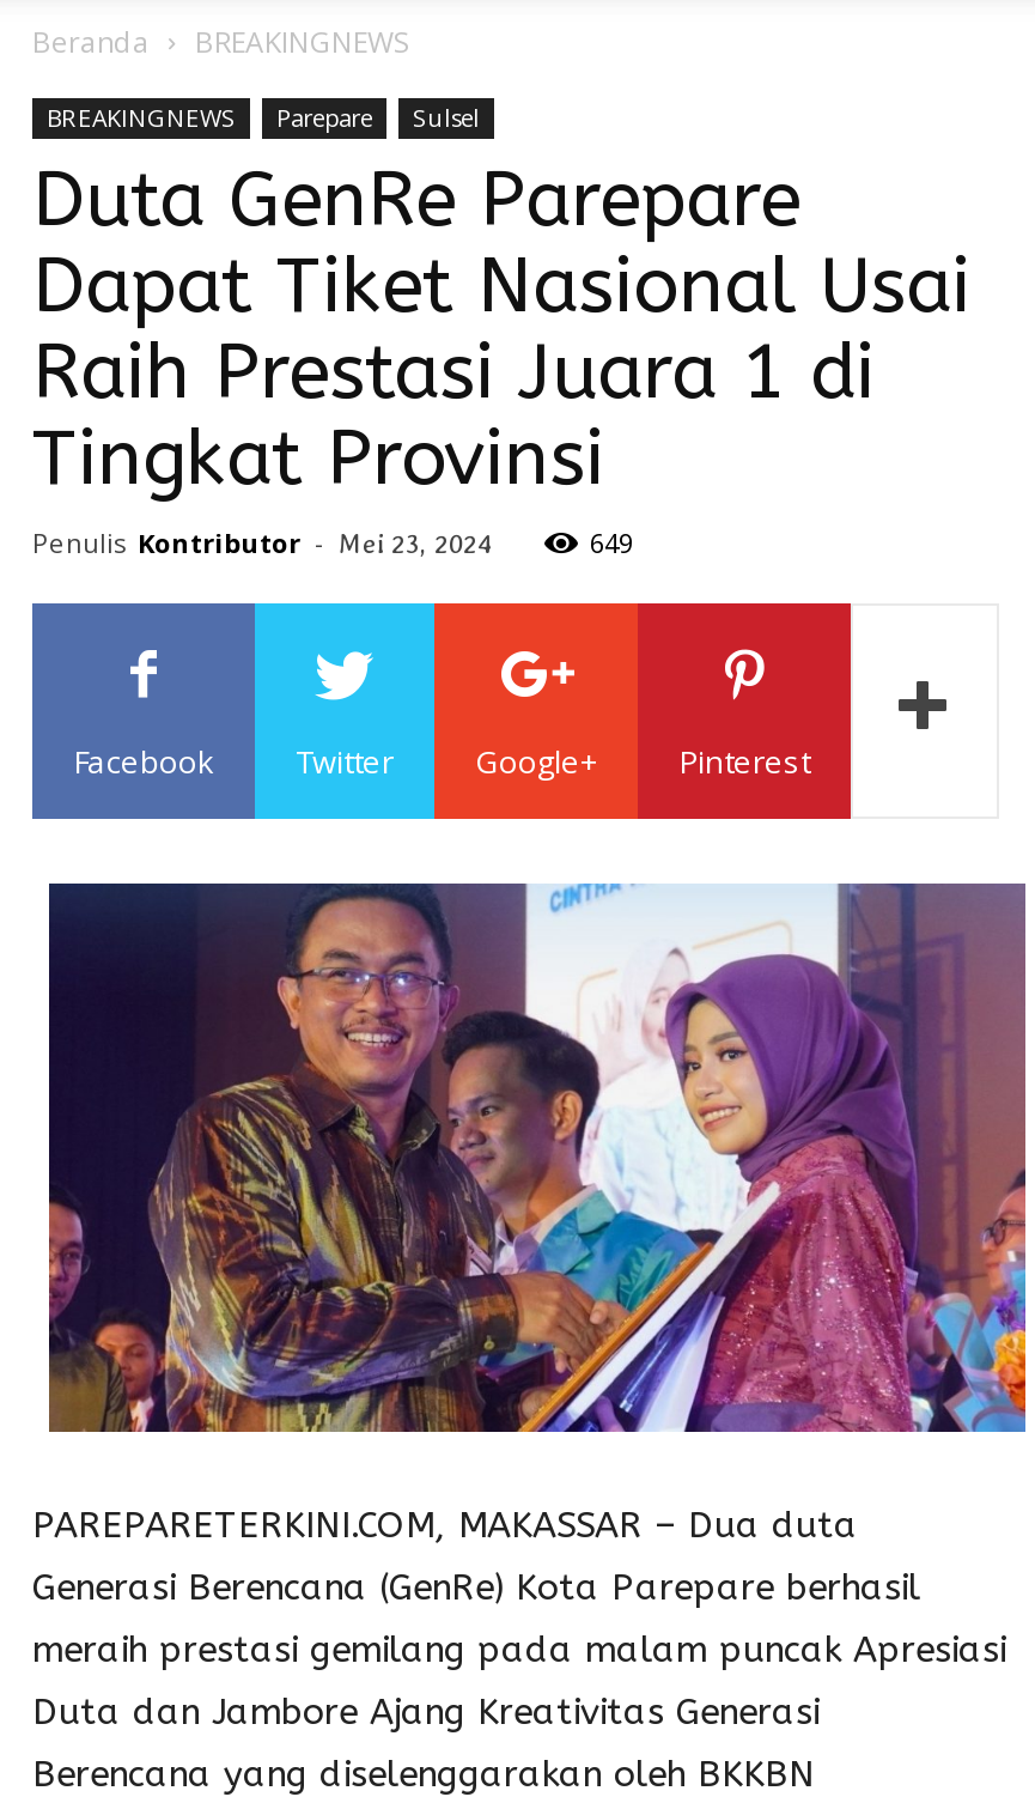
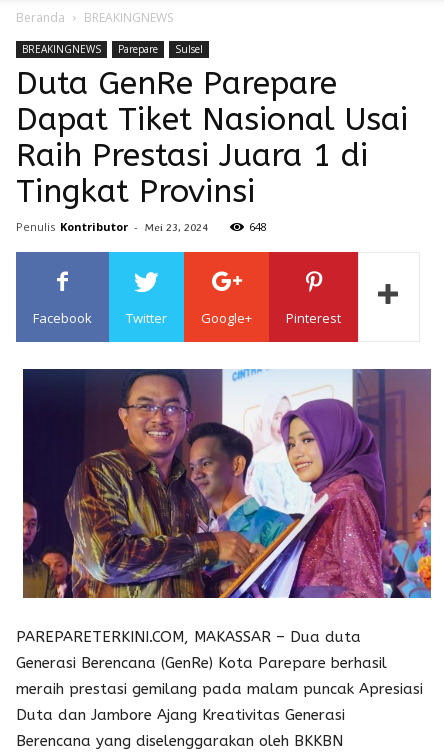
[590,524,633,560] 649 -> [249,219,267,234] 648

